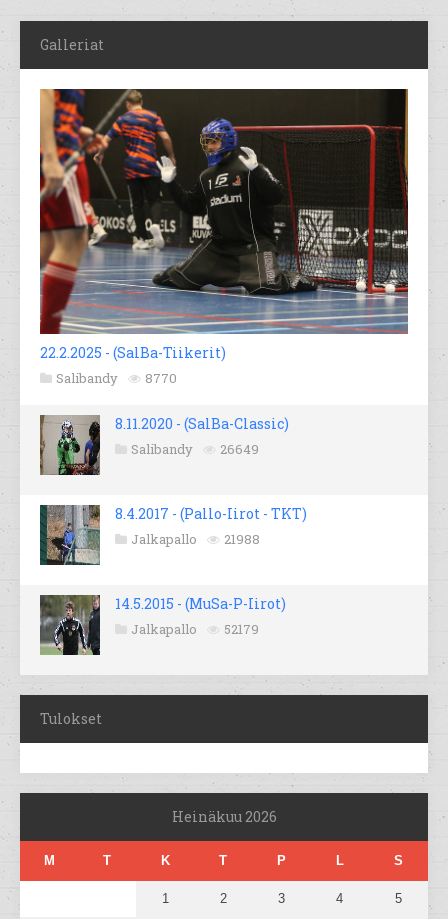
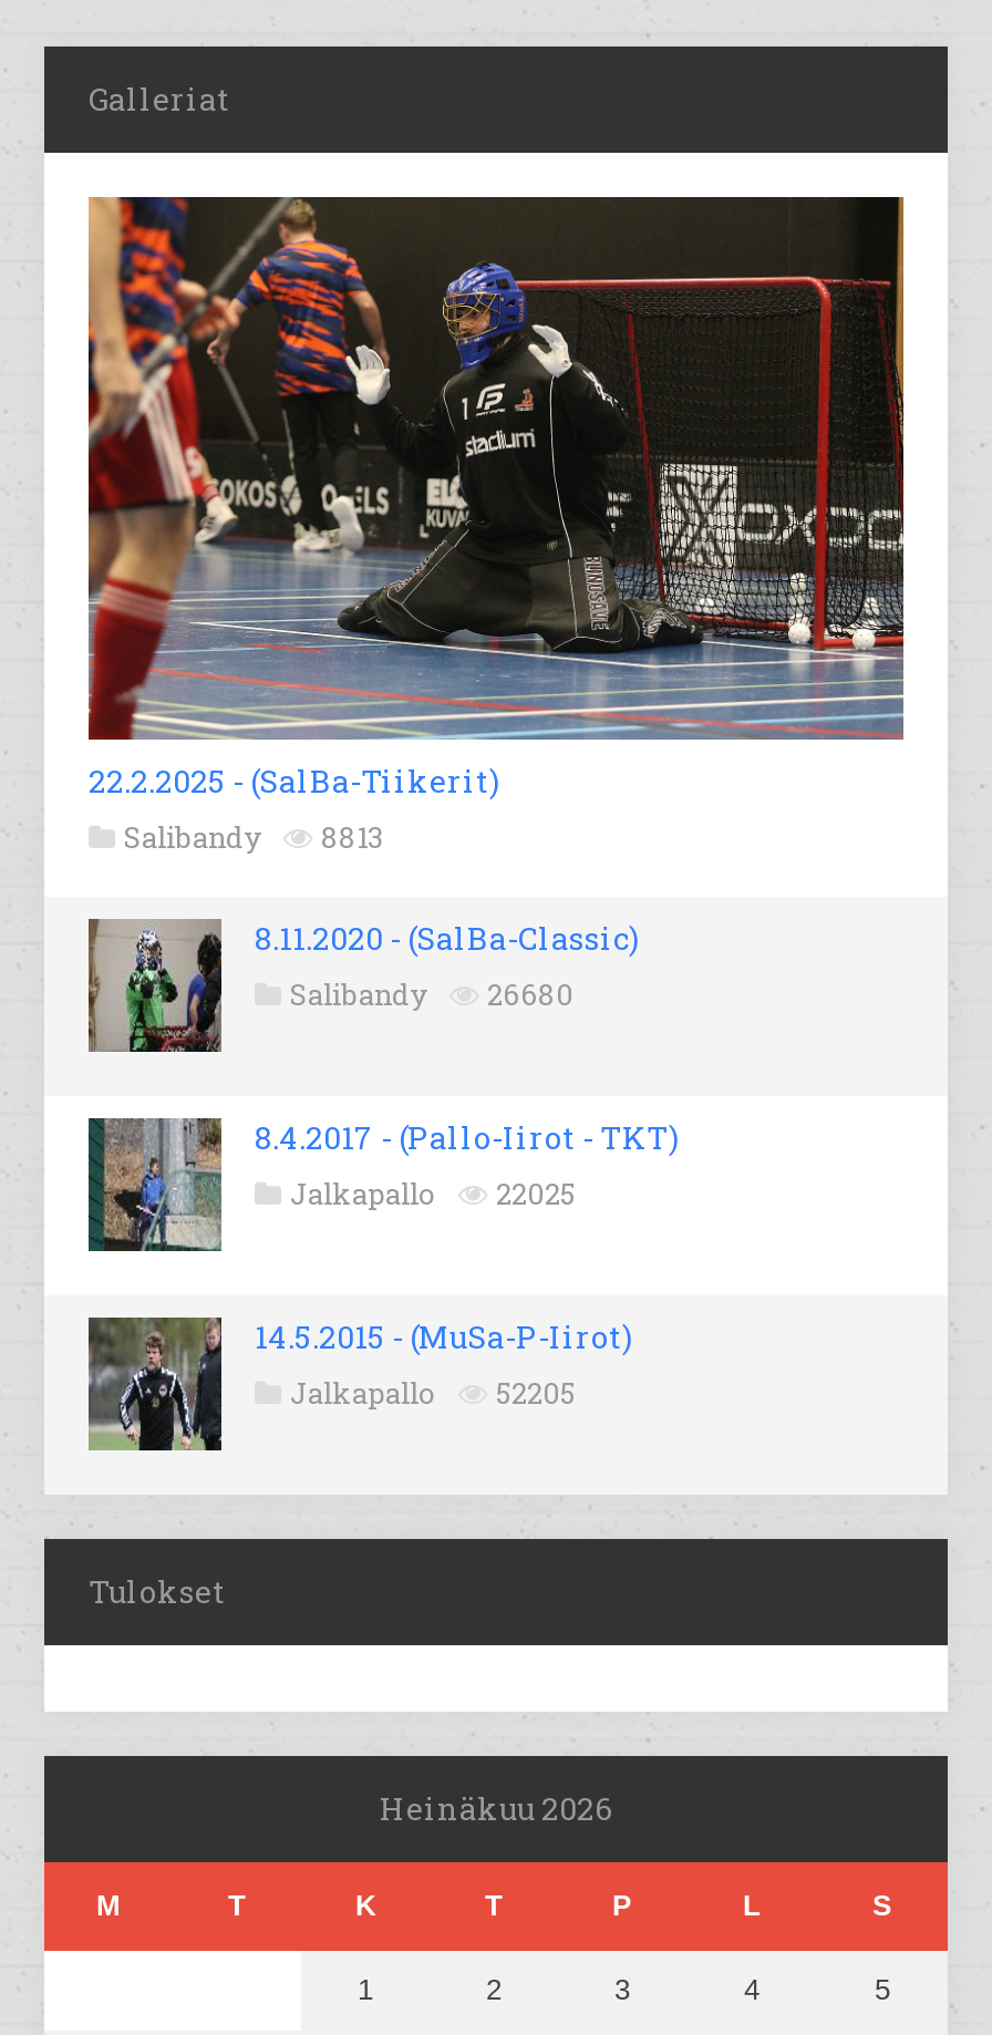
[56,369,177,387] Salibandy 8770 -> [124,818,383,858] Salibandy 8813
[131,440,259,458] Salibandy 26649 -> [290,975,573,1015] Salibandy 26680
[131,530,260,548] Jalkapallo 21988 -> [290,1174,576,1214] Jalkapallo 22025
[131,620,259,638] Jalkapallo 52179 -> [290,1374,576,1413] Jalkapallo 52205

